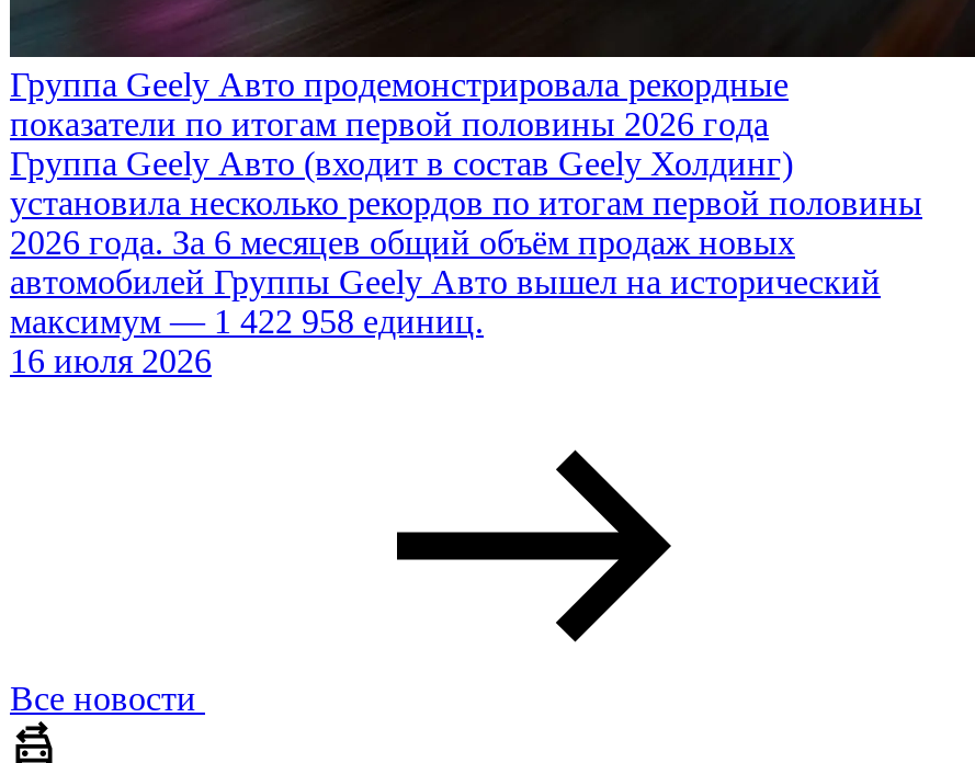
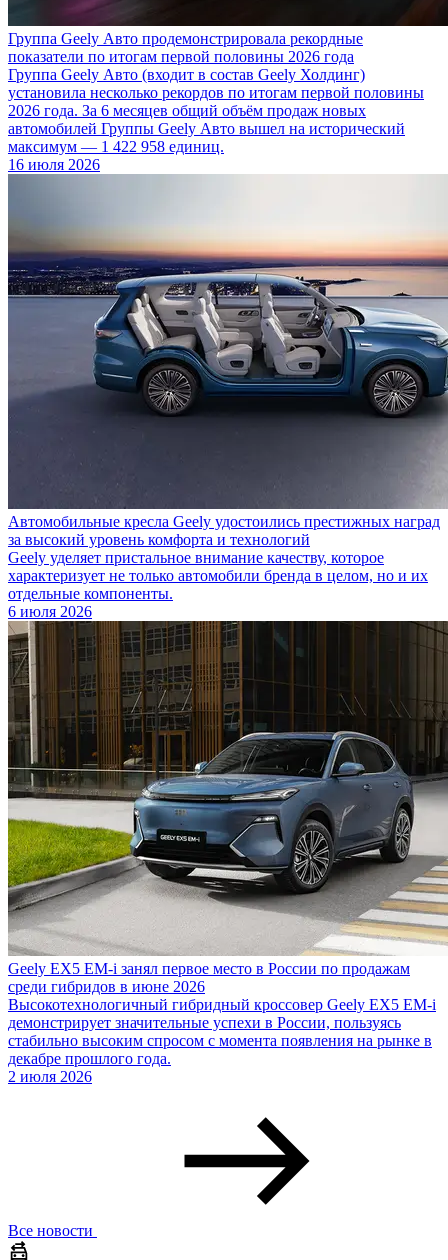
none -> [7,620,445,1085] [image] | Geely EX5 EM-i занял первое место в России по продажам | среди гибридов в июне 2026 | Высокотехнологичный гибридный кроссовер Geely EX5 EM-i | демонстрирует значительные успехи в России, пользуясь | стабильно высоким спросом с момента появления на рынке в | декабре прошлого года. | 2 июля 2026
none -> [8,174,445,620] [image] | Автомобильные кресла Geely удостоились престижных наград | за высокий уровень комфорта и технологий | Geely уделяет пристальное внимание качеству, которое | характеризует не только автомобили бренда в целом, но и их | отдельные компоненты. | 6 июля 2026

